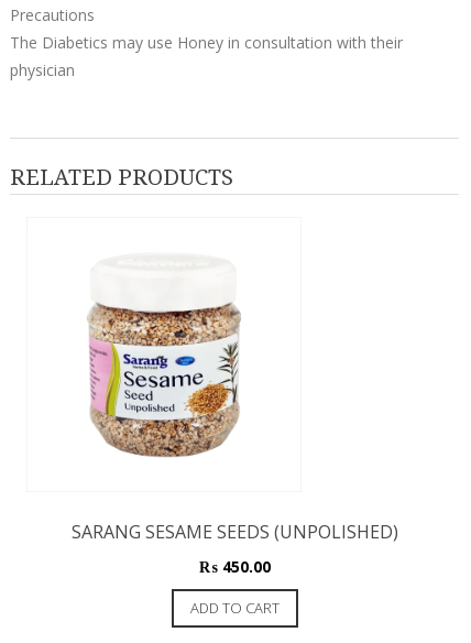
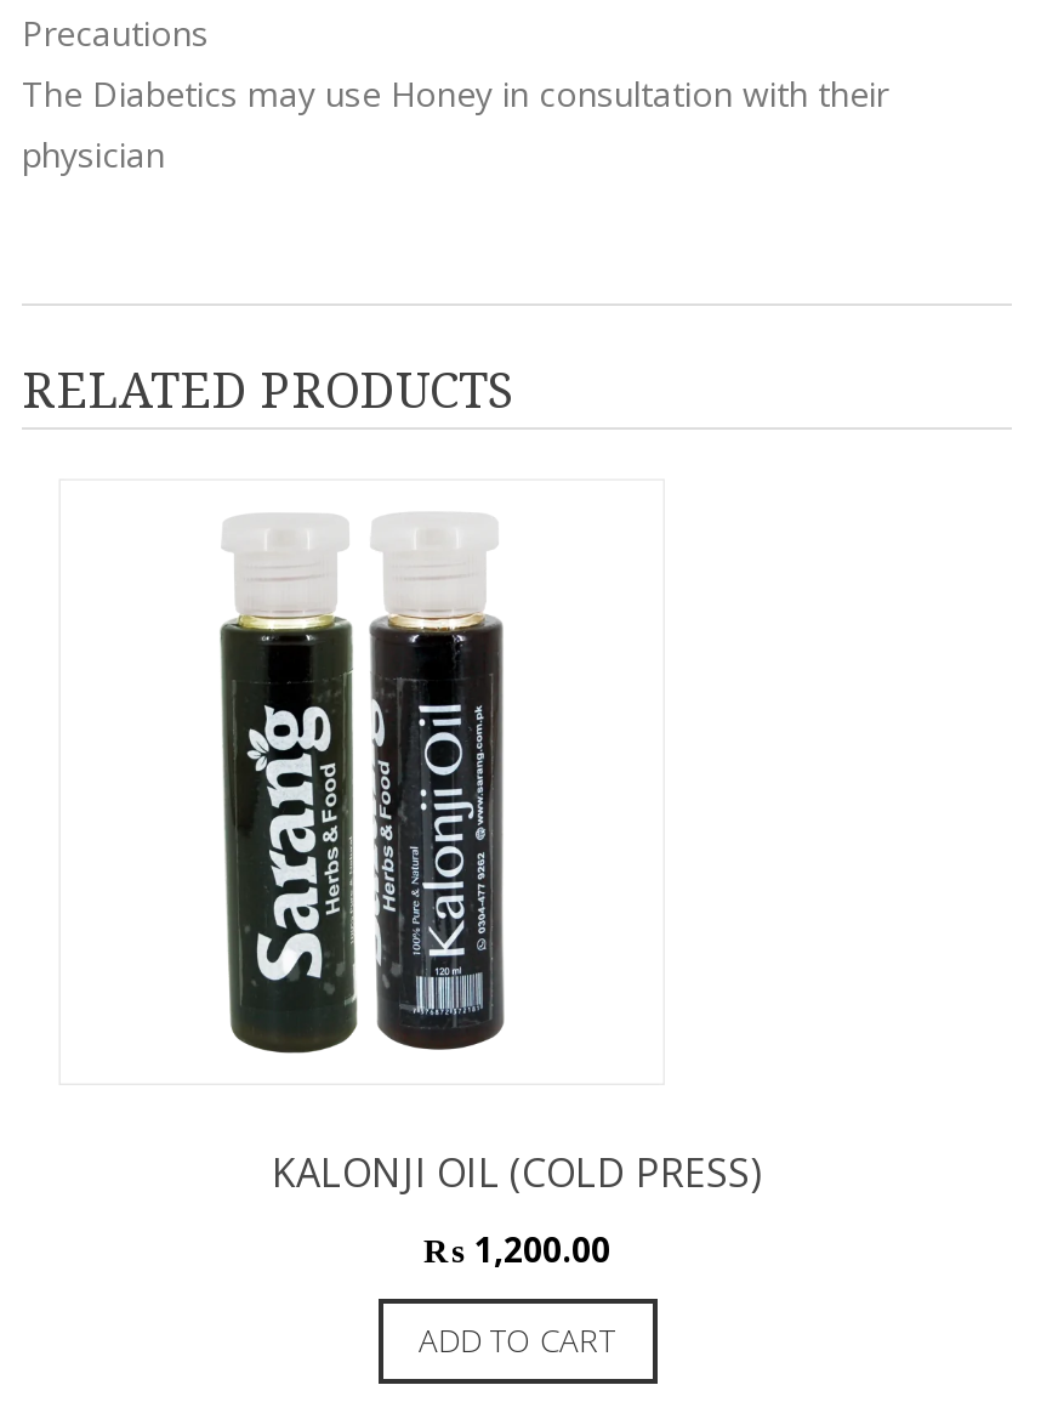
[71,233,398,543] [image] | SARANG SESAME SEEDS (UNPOLISHED) -> [194,515,762,1198] [image] | KALONJI OIL (COLD PRESS)
[199,556,270,576] ₨ 450.00 -> [423,1225,610,1271] ₨ 1,200.00

